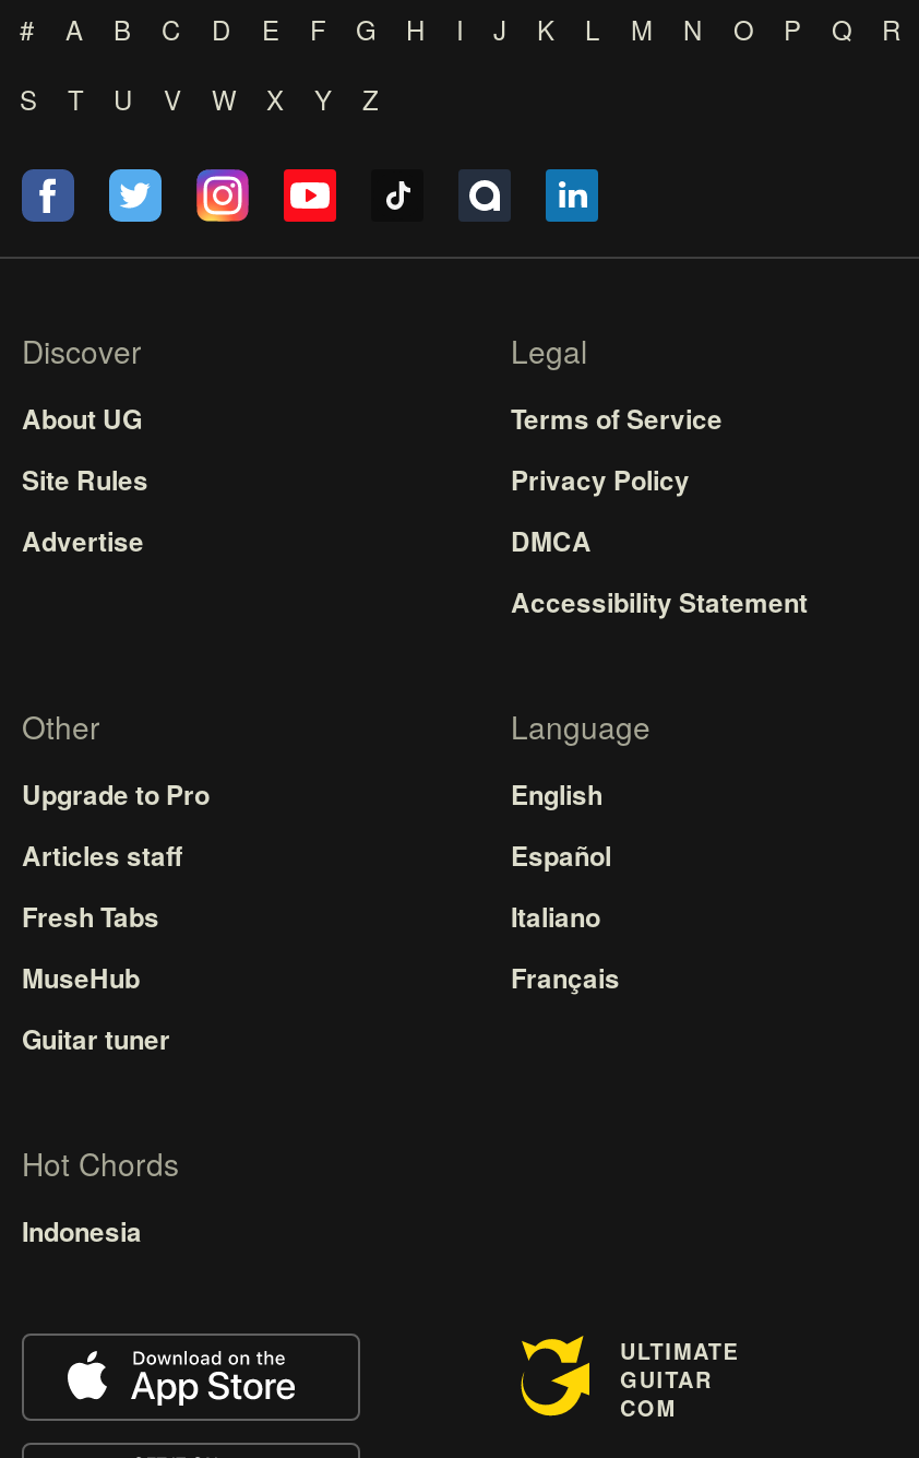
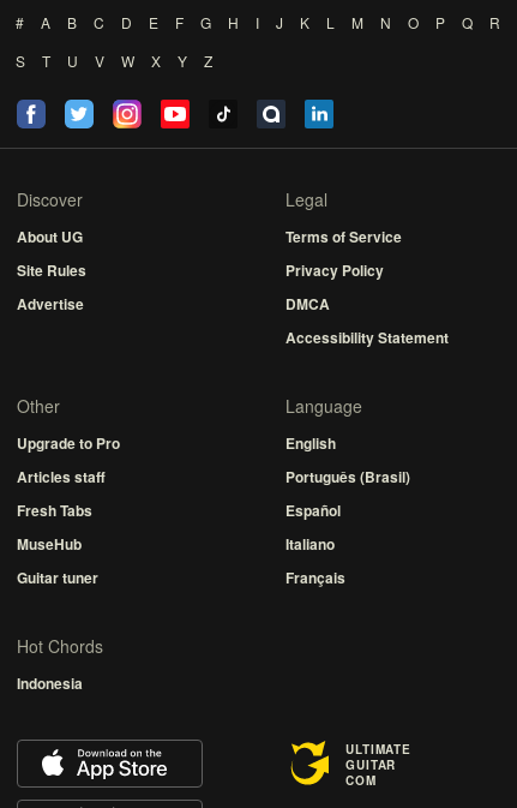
moved [511,835,620,997] -> [285,499,345,588]: Español | Italiano | Français
none -> [285,466,410,487] Português (Brasil)

